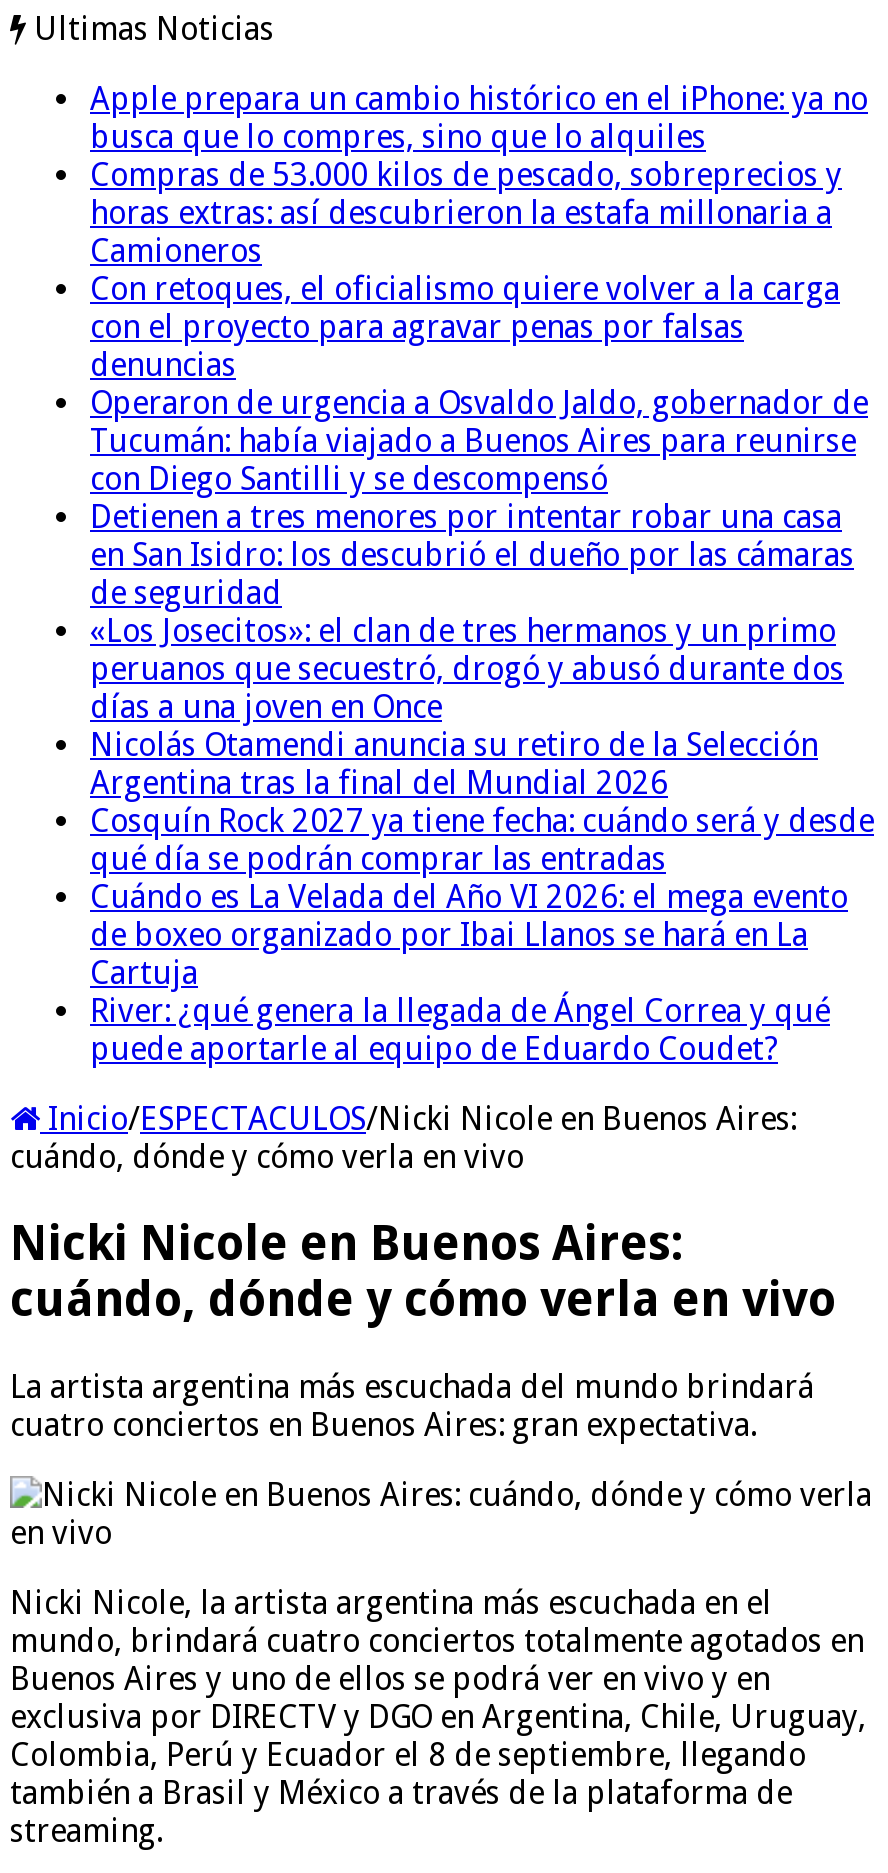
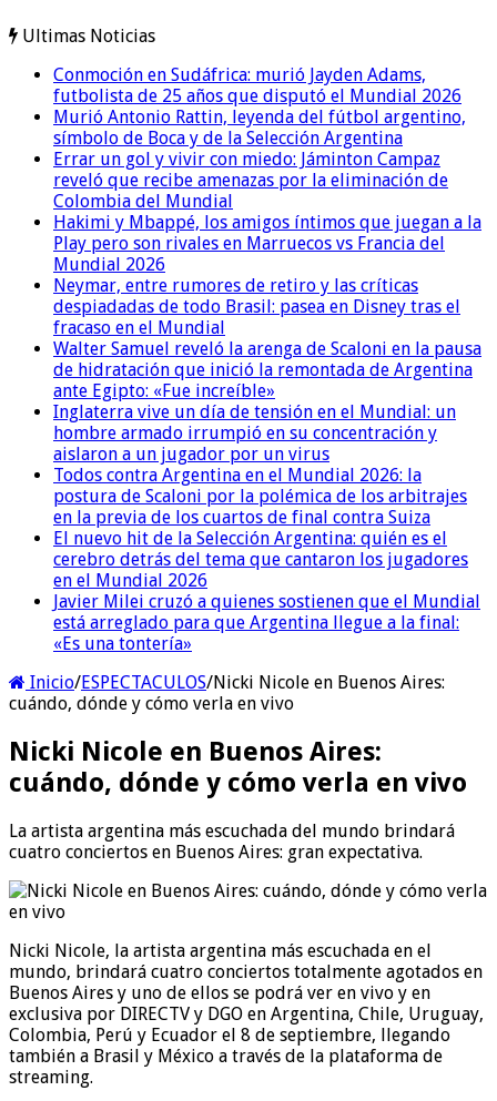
[90,80,874,1068] Apple prepara un cambio histórico en el iPhone: ya no | busca que lo compres, sino que lo alquiles | Compras de 53.000 kilos de pescado, sobreprecios y | horas extras: así descubrieron la estafa millonaria a | Camioneros | Con retoques, el oficialismo quiere volver a la carga | con el proyecto para agravar penas por falsas | denuncias | Operaron de urgencia a Osvaldo Jaldo, gobernador de | Tucumán: había viajado a Buenos Aires para reunirse | con Diego Santilli y se descompensó | Detienen a tres menores por intentar robar una casa | en San Isidro: los descubrió el dueño por las cámaras | de seguridad | «Los Josecitos»: el clan de tres hermanos y un primo | peruanos que secuestró, drogó y abusó durante dos | días a una joven en Once | Nicolás Otamendi anuncia su retiro de la Selección | Argentina tras la final del Mundial 2026 | Cosquín Rock 2027 ya tiene fecha: cuándo será y desde | qué día se podrán comprar las entradas | Cuándo es La Velada del Año VI 2026: el mega evento | de boxeo organizado por Ibai Llanos se hará en La | Cartuja | River: ¿qué genera la llegada de Ángel Correa y qué | puede aportarle al equipo de Eduardo Coudet? -> [53,64,481,654] Conmoción en Sudáfrica: murió Jayden Adams, | futbolista de 25 años que disputó el Mundial 2026 | Murió Antonio Rattin, leyenda del fútbol argentino, | símbolo de Boca y de la Selección Argentina | Errar un gol y vivir con miedo: Jáminton Campaz | reveló que recibe amenazas por la eliminación de | Colombia del Mundial | Hakimi y Mbappé, los amigos íntimos que juegan a la | Play pero son rivales en Marruecos vs Francia del | Mundial 2026 | Neymar, entre rumores de retiro y las críticas | despiadadas de todo Brasil: pasea en Disney tras el | fracaso en el Mundial | Walter Samuel reveló la arenga de Scaloni en la pausa | de hidratación que inició la remontada de Argentina | ante Egipto: «Fue increíble» | Inglaterra vive un día de tensión en el Mundial: un | hombre armado irrumpió en su concentración y | aislaron a un jugador por un virus | Todos contra Argentina en el Mundial 2026: la | postura de Scaloni por la polémica de los arbitrajes | en la previa de los cuartos de final contra Suiza | El nuevo hit de la Selección Argentina: quién es el | cerebro detrás del tema que cantaron los jugadores | en el Mundial 2026 | Javier Milei cruzó a quienes sostienen que el Mundial | está arreglado para que Argentina llegue a la final: | «Es una tontería»

